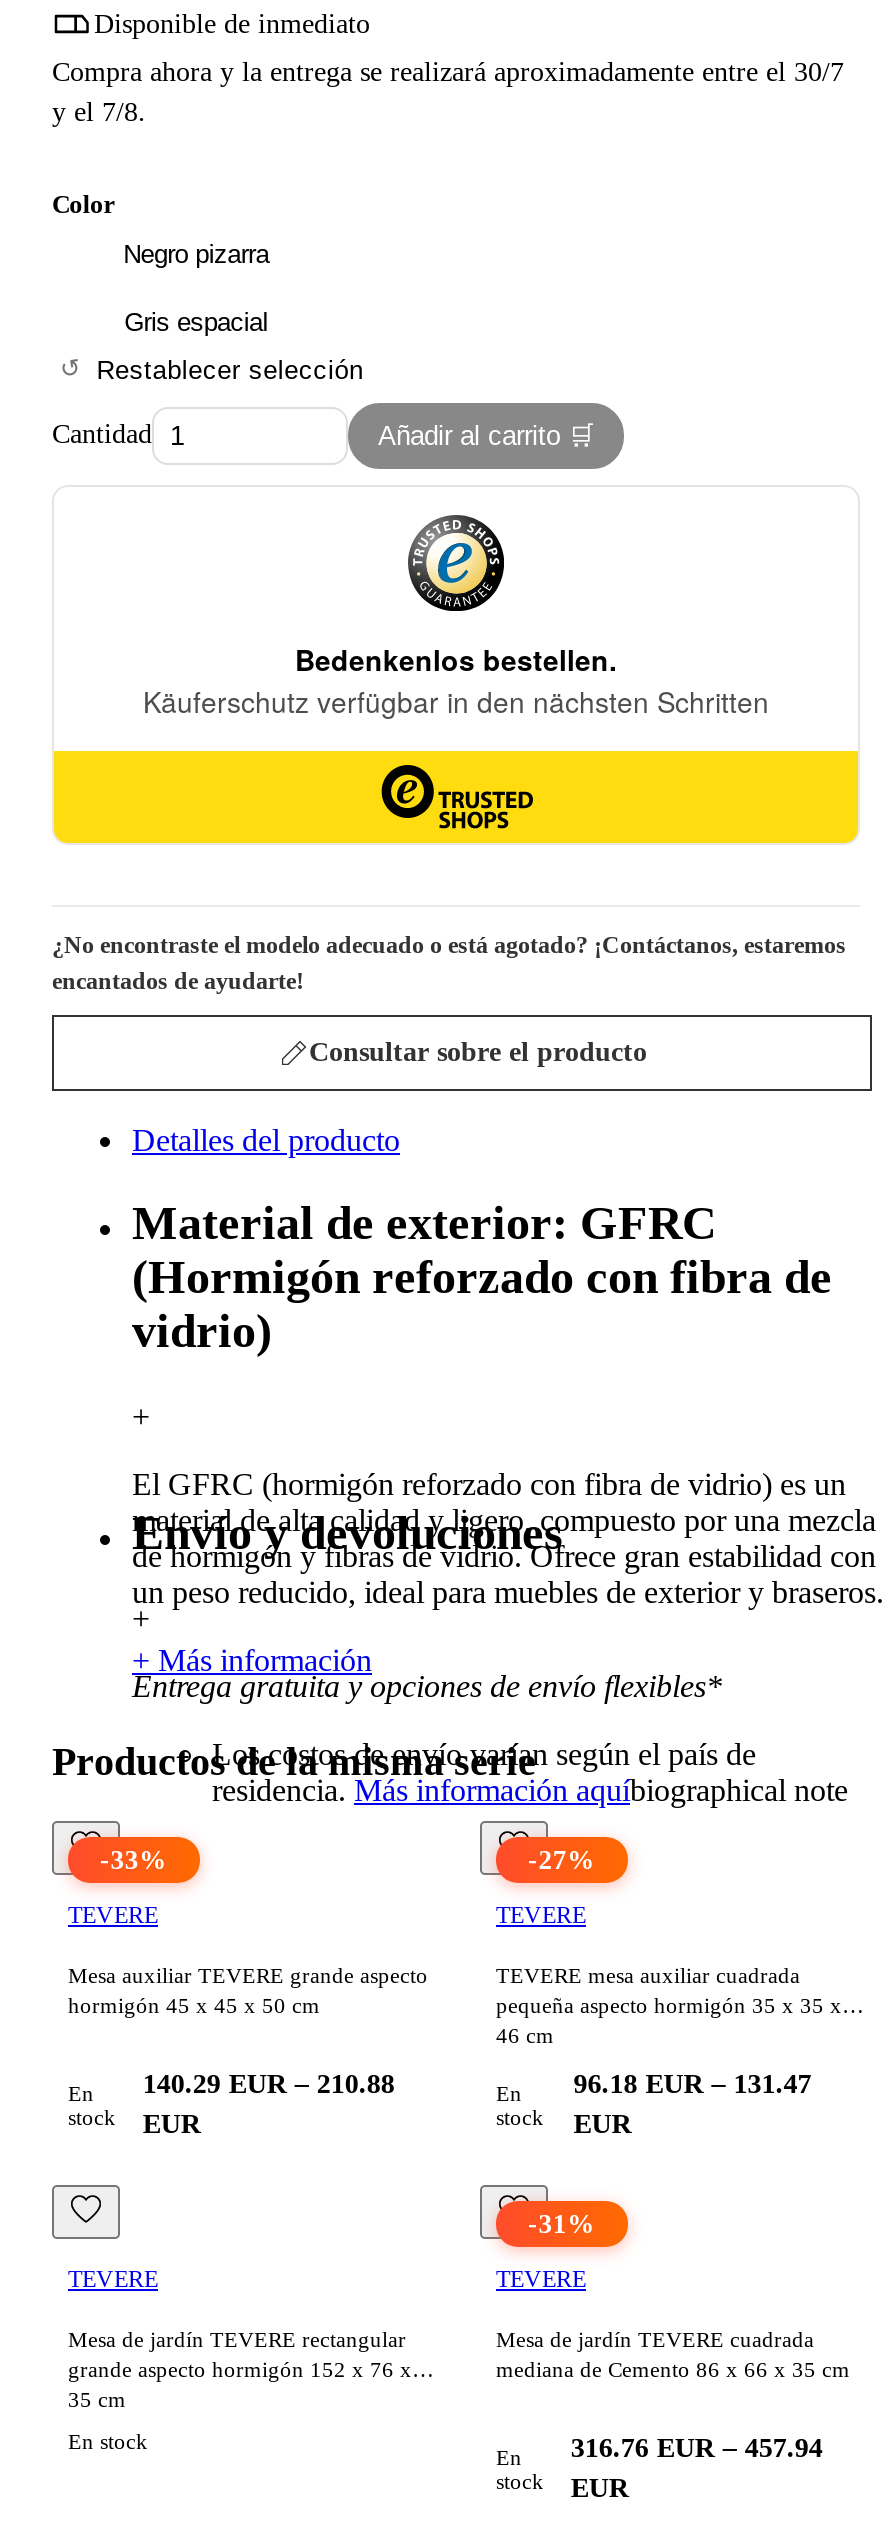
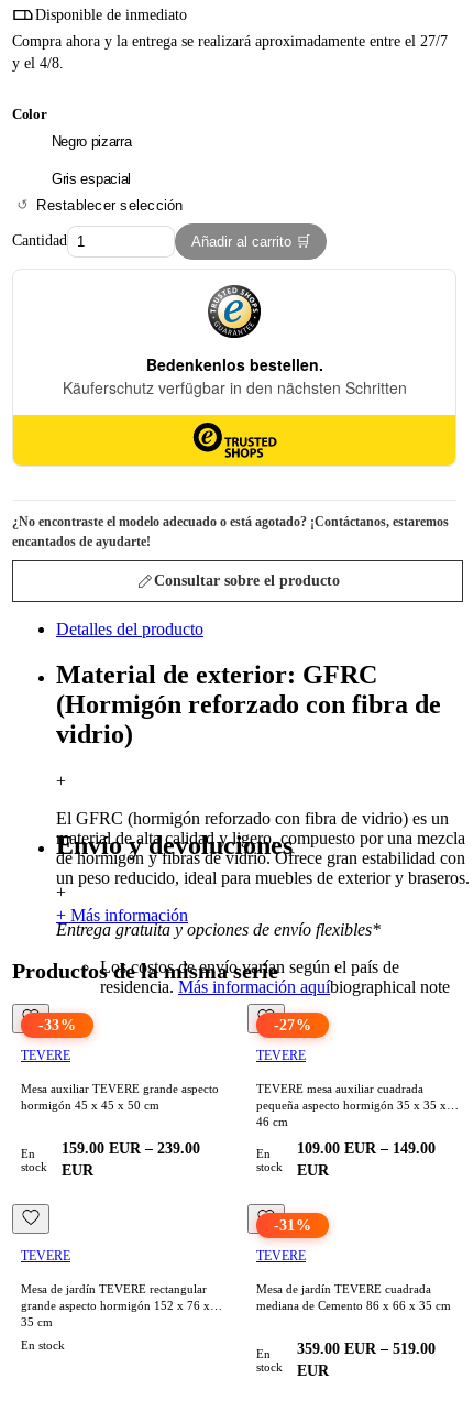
[52,57,844,87] Compra ahora y la entrega se realizará aproximadamente entre el 30/7 -> [12,33,448,50] Compra ahora y la entrega se realizará aproximadamente entre el 27/7
[52,97,146,127] y el 7/8. -> [12,55,64,72] y el 4/8.
[143,2069,395,2099] 140.29 EUR – 210.88 -> [62,1140,201,1157] 159.00 EUR – 239.00
[574,2069,812,2099] 96.18 EUR – 131.47 -> [297,1140,436,1157] 109.00 EUR – 149.00
[571,2433,823,2463] 316.76 EUR – 457.94 -> [297,1341,436,1357] 359.00 EUR – 519.00

